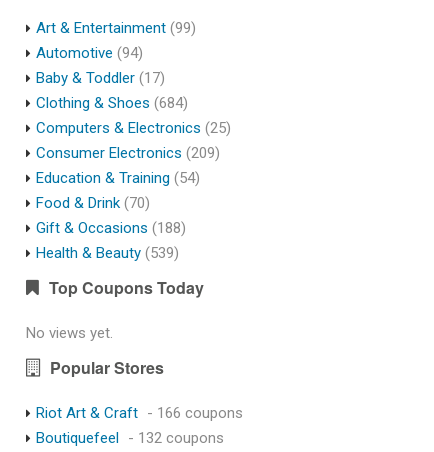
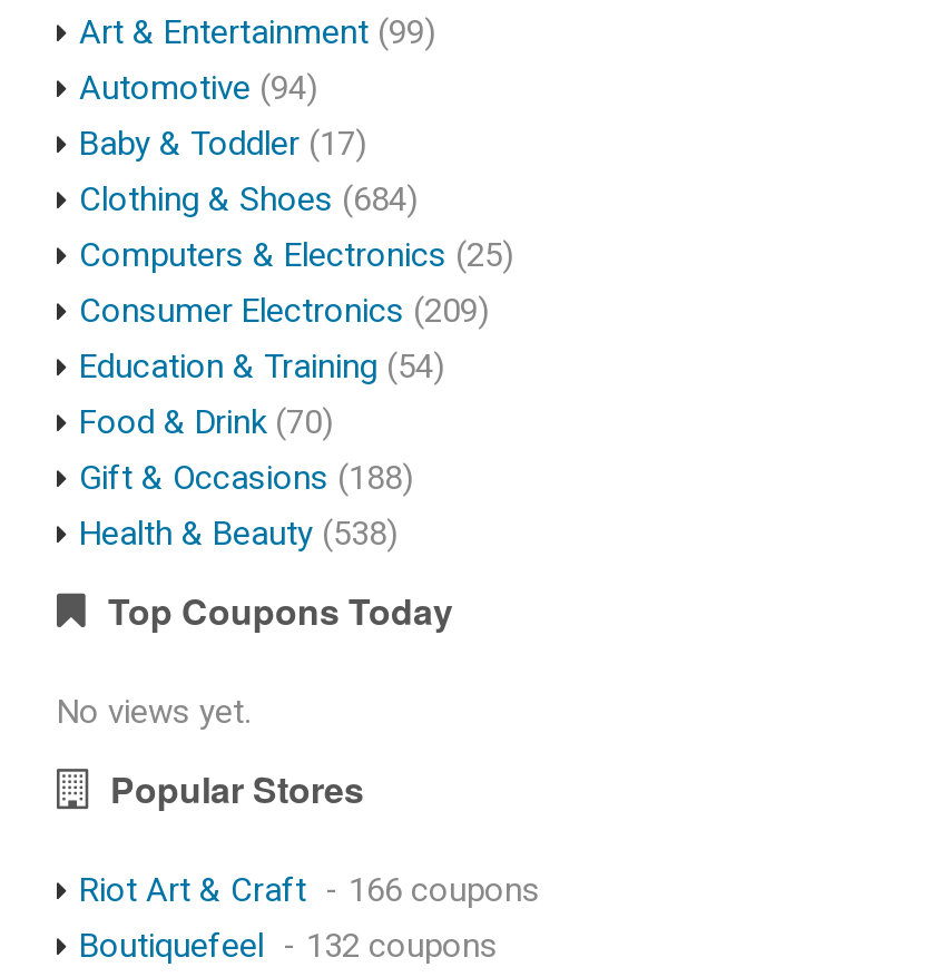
[36,244,179,262] Health & Beauty (539) -> [79,513,398,553] Health & Beauty (538)

